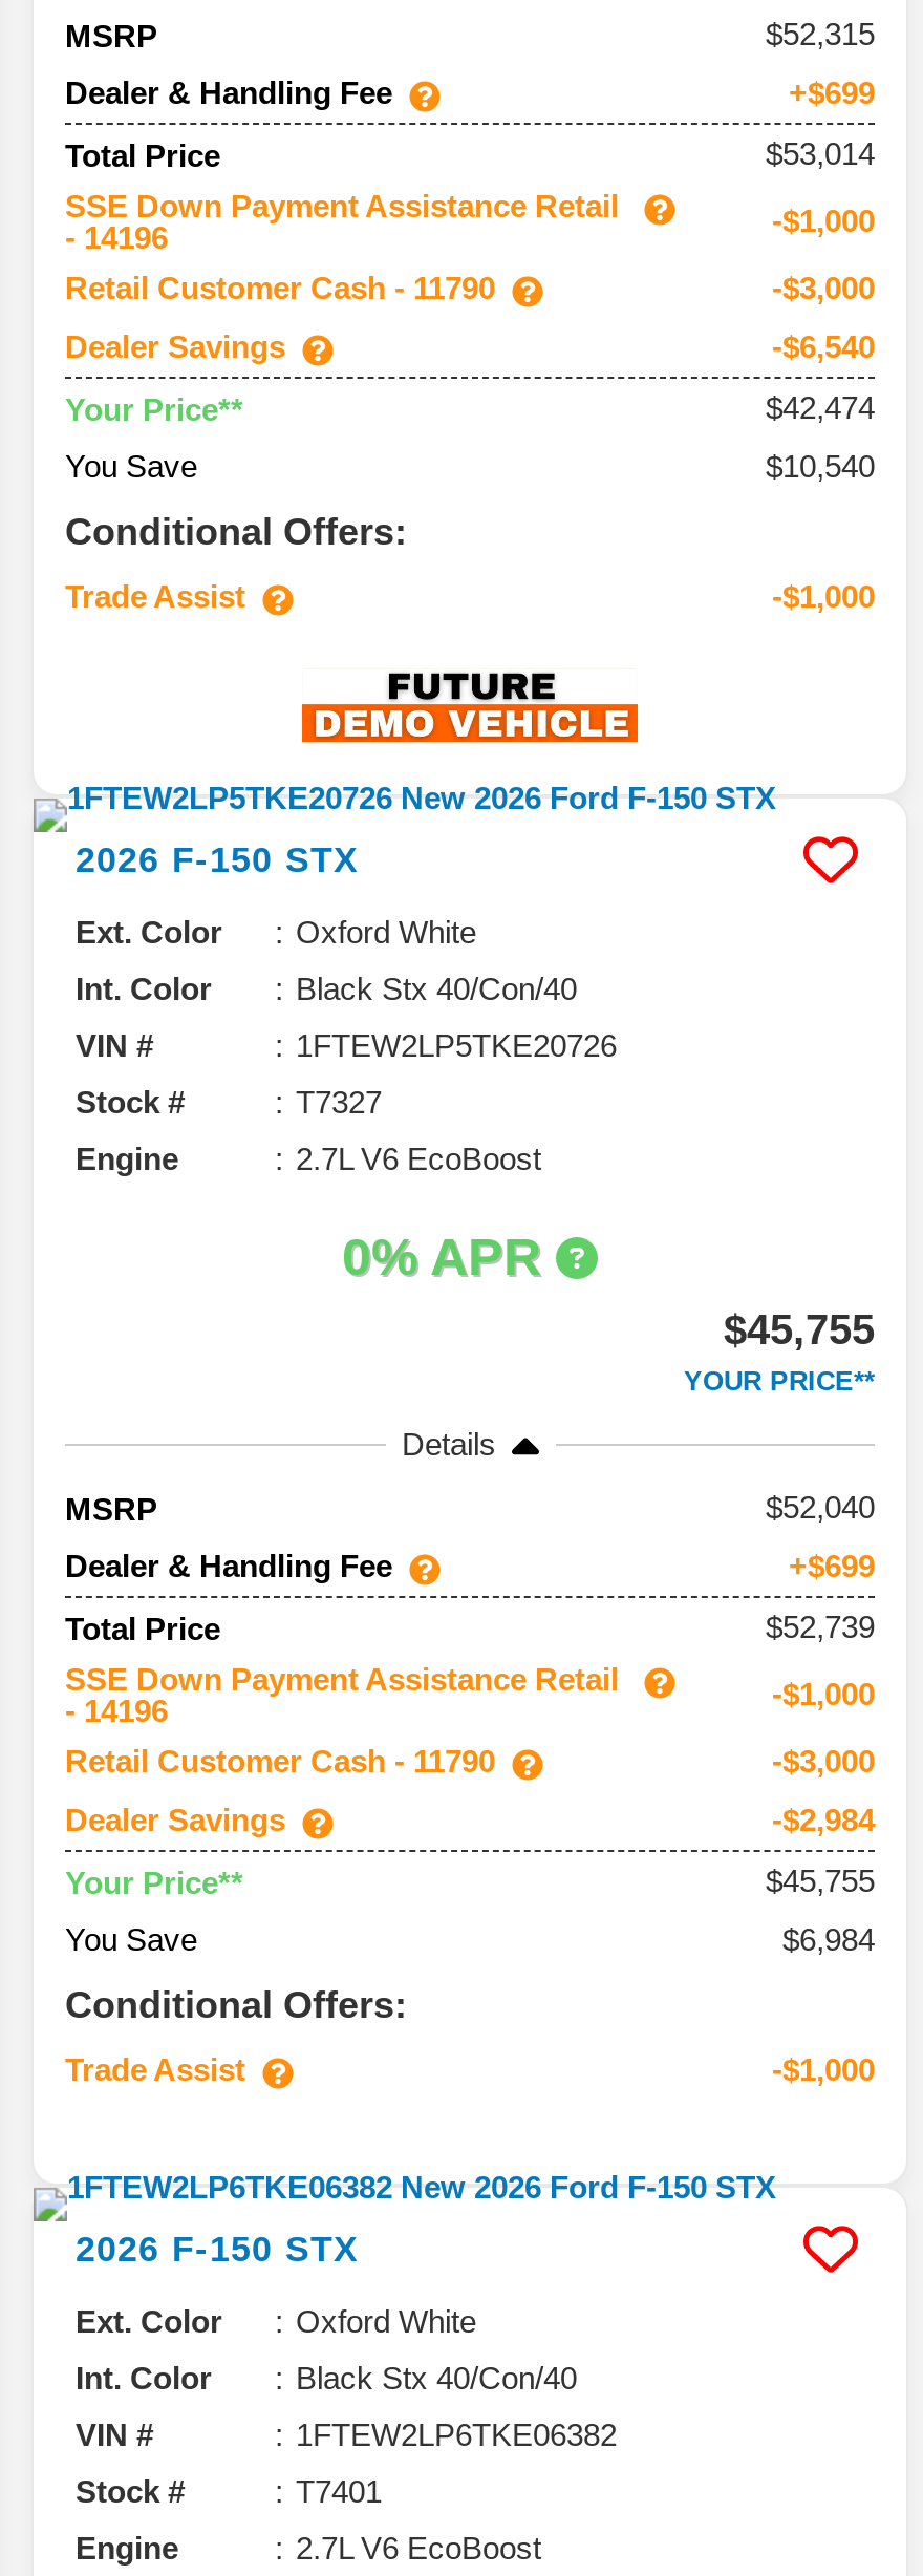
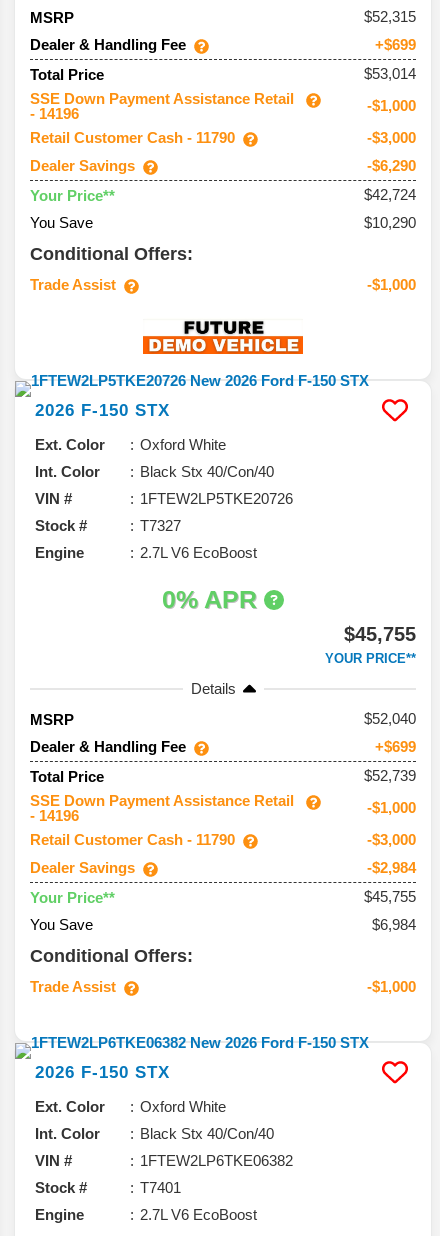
[772,329,875,365] -$6,540 -> [367,157,416,174] -$6,290
[766,390,875,426] $42,474 -> [364,186,416,203] $42,724
[766,449,875,484] $10,540 -> [364,214,416,231] $10,290

